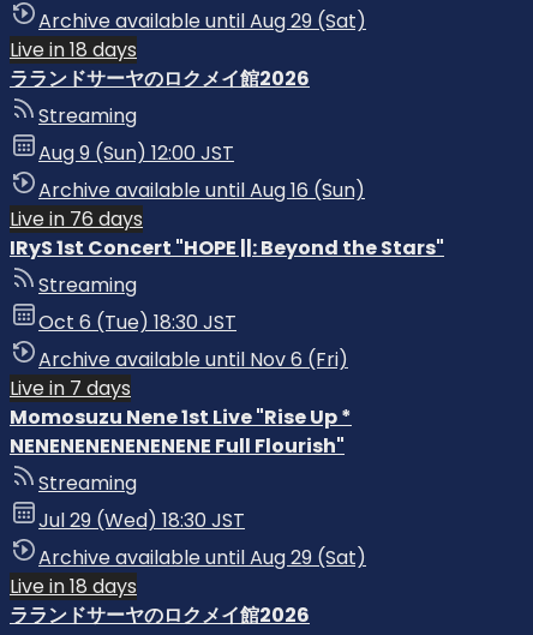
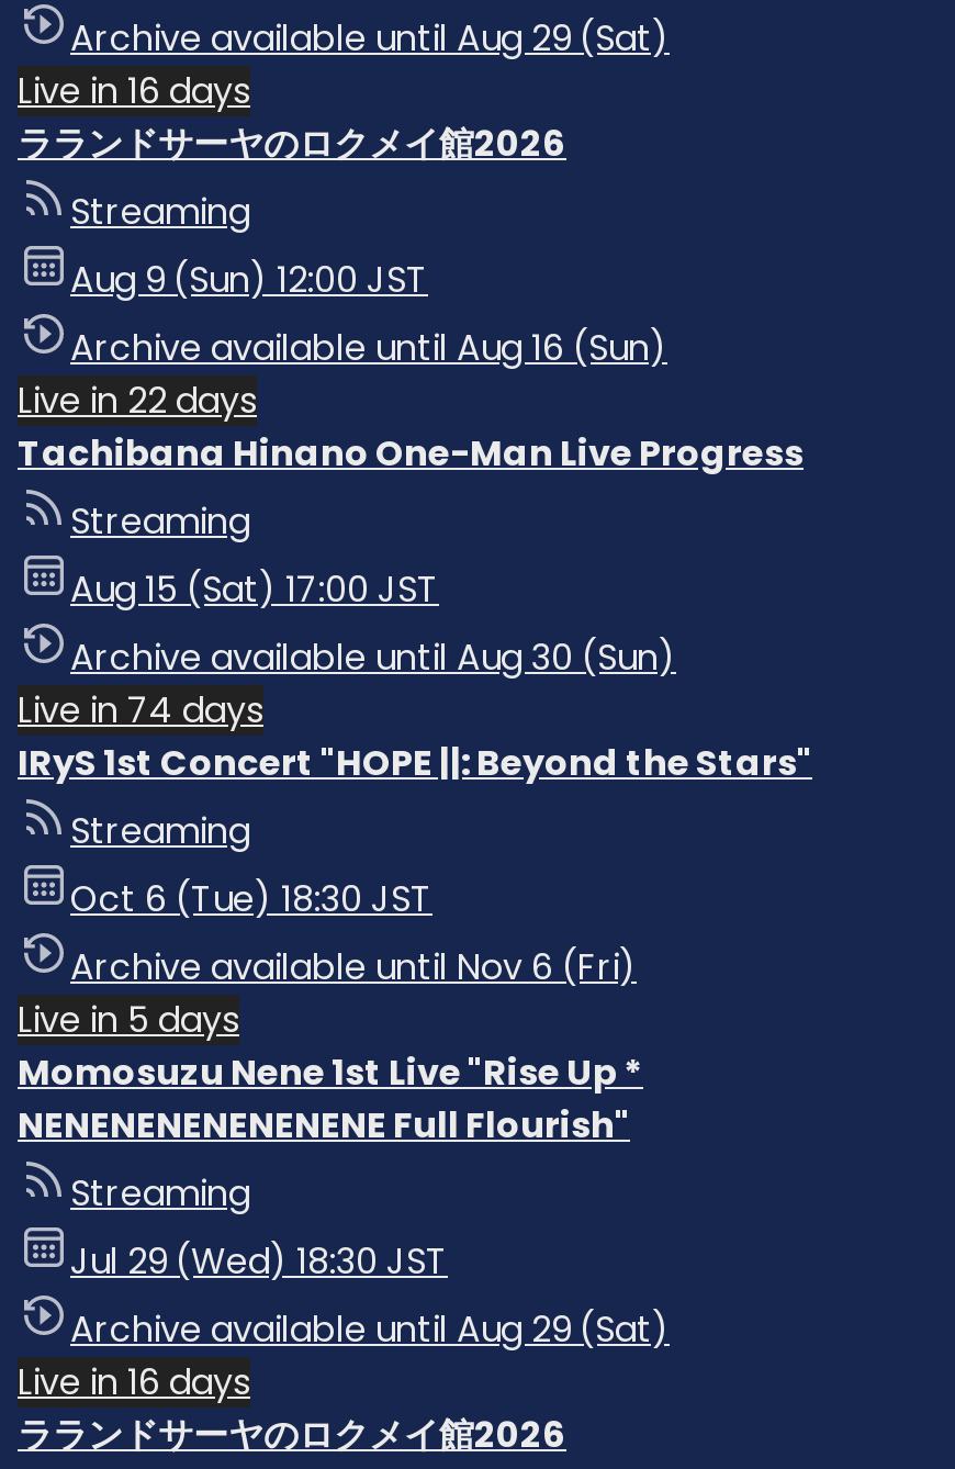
[10,36,137,64] Live in 18 days -> [18,66,250,116] Live in 16 days
[10,205,143,233] Live in 76 days -> [18,375,804,736] Live in 22 days | Tachibana Hinano One-Man Live Progress | Streaming | Aug 15 (Sat) 17:00 JST | Archive available until Aug 30 (Sun) | Live in 74 days
[10,375,131,402] Live in 7 days -> [18,995,239,1045] Live in 5 days
[10,573,137,600] Live in 18 days -> [18,1357,250,1408] Live in 16 days

